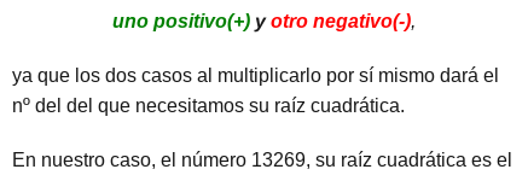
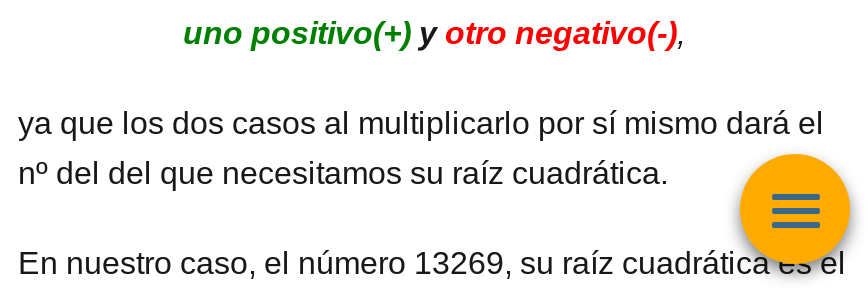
none -> [734,152,856,240] [image]

